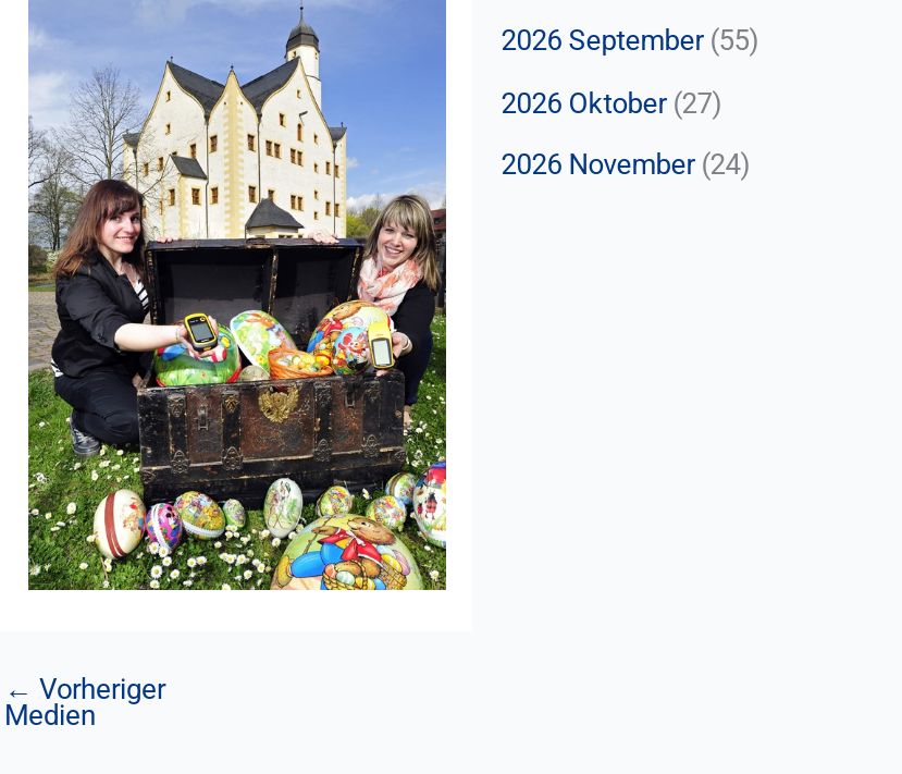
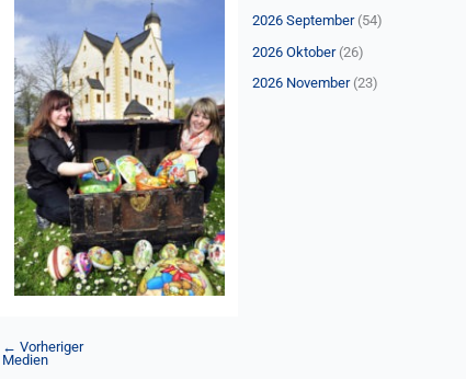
[501,24,760,57] 2026 September (55) -> [252,12,383,29] 2026 September (54)
[501,86,723,119] 2026 Oktober (27) -> [252,43,364,60] 2026 Oktober (26)
[501,148,751,181] 2026 November (24) -> [252,75,379,91] 2026 November (23)

